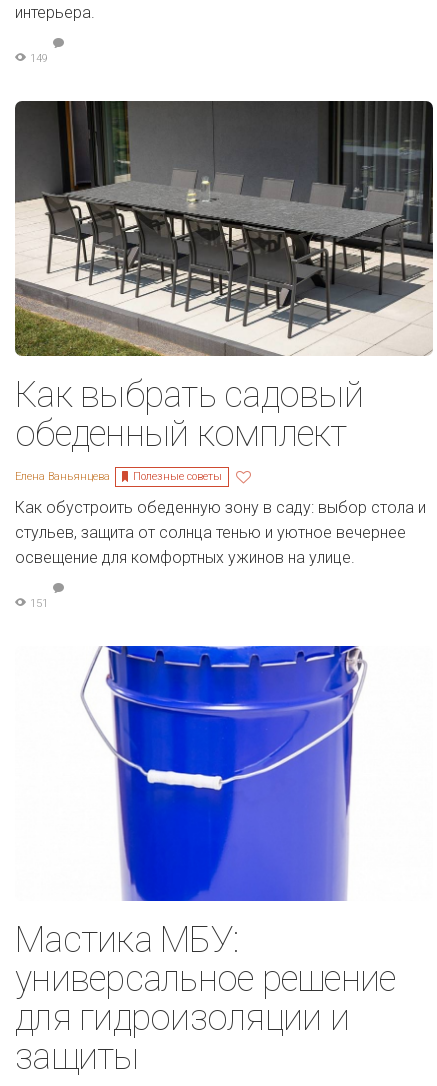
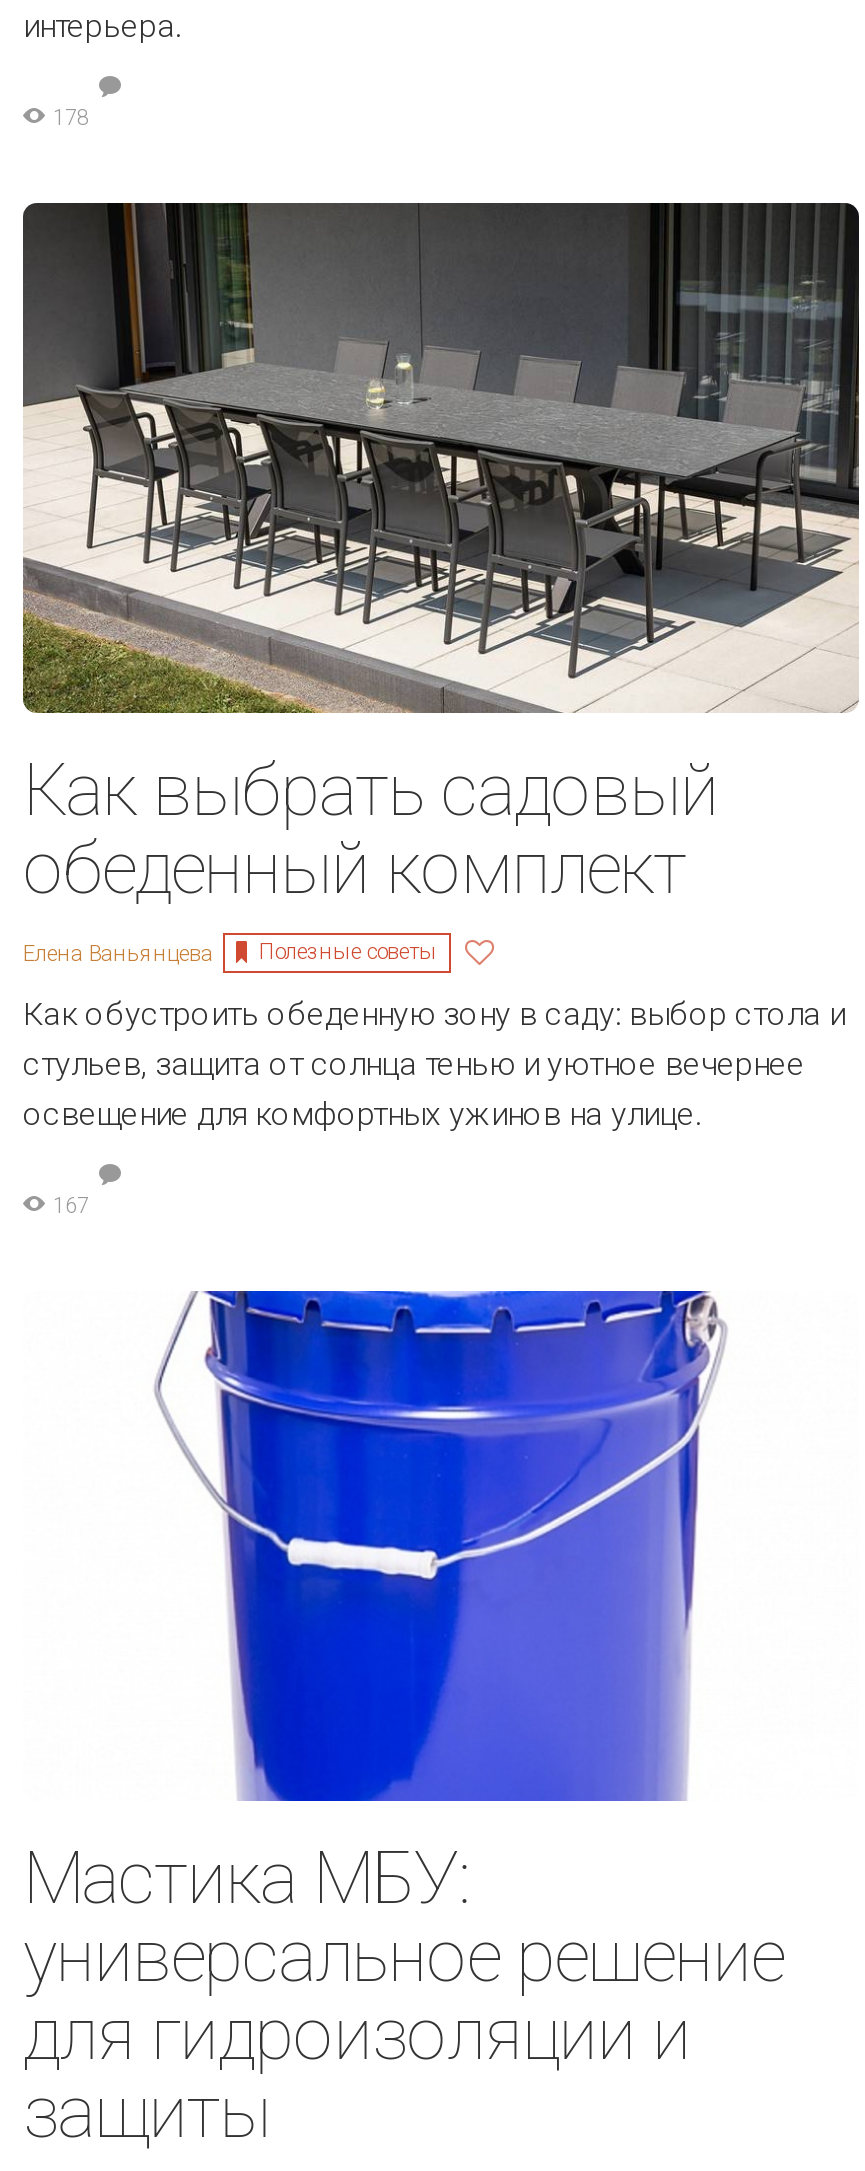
[30,52,48,65] 149 -> [53,105,89,131] 178
[30,597,48,610] 151 -> [53,1194,89,1220] 167

